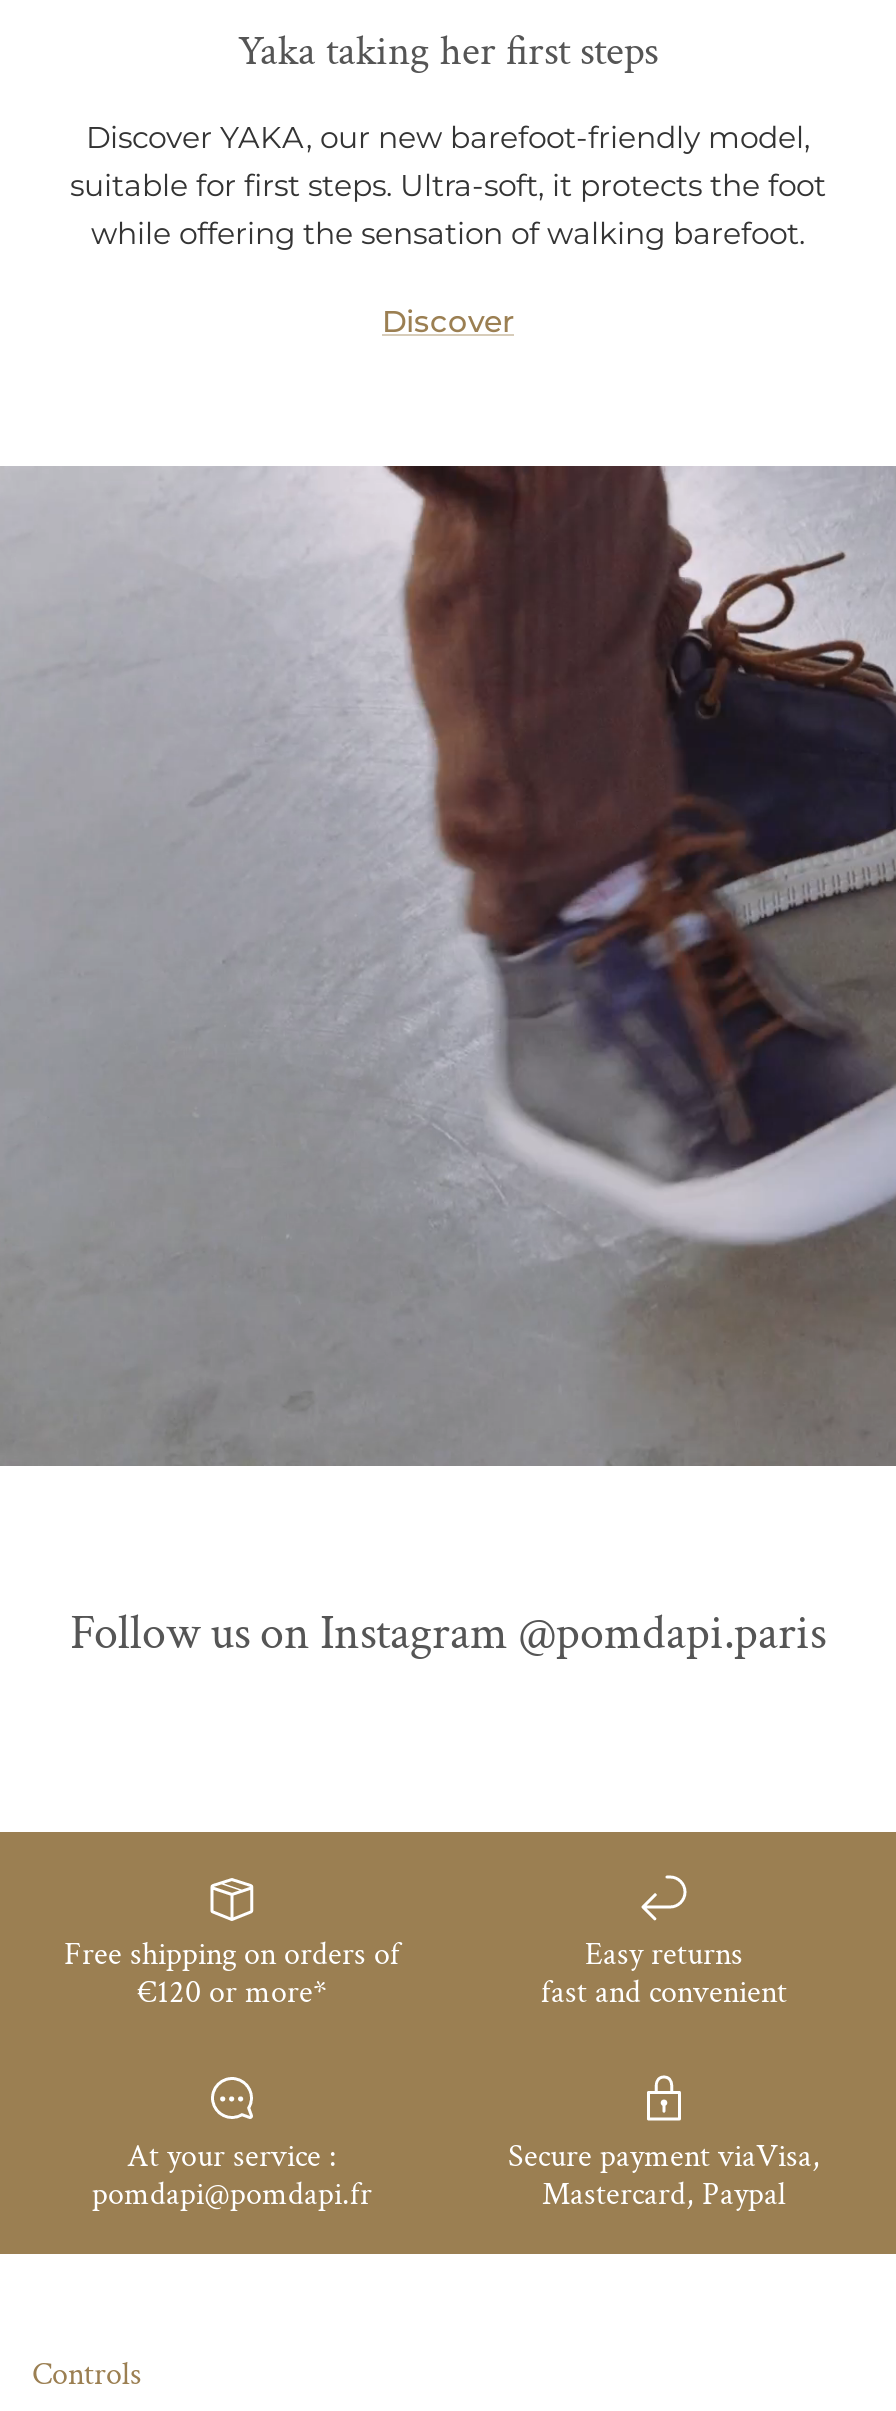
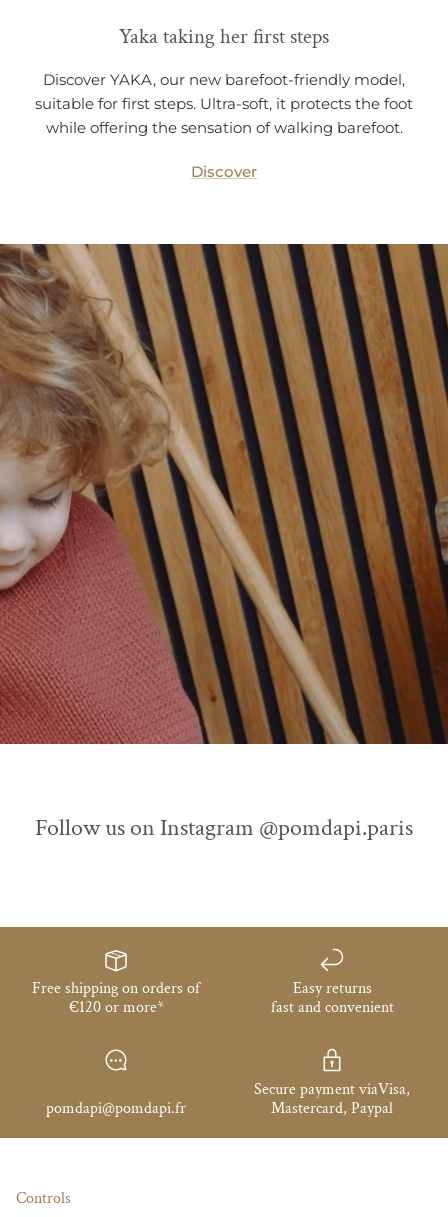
[6,464,890,1468] [image] -> [3,243,445,745] [image]
[127,2135,337,2177] At your service : -> none

